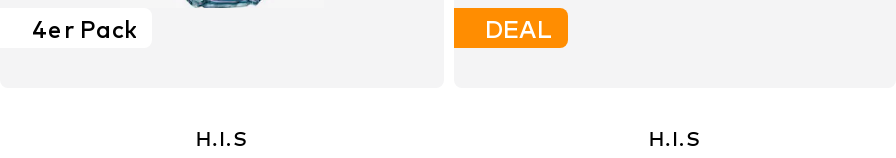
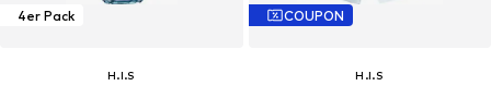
[485,14,551,44] DEAL -> [283,7,344,24] COUPON

